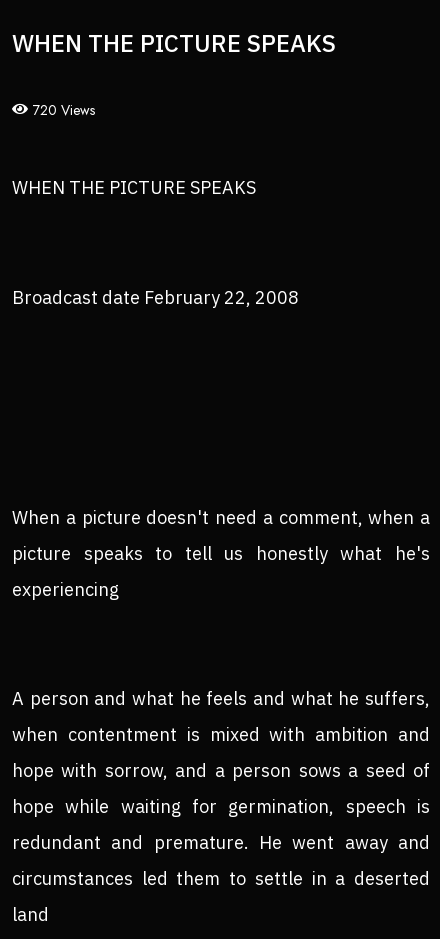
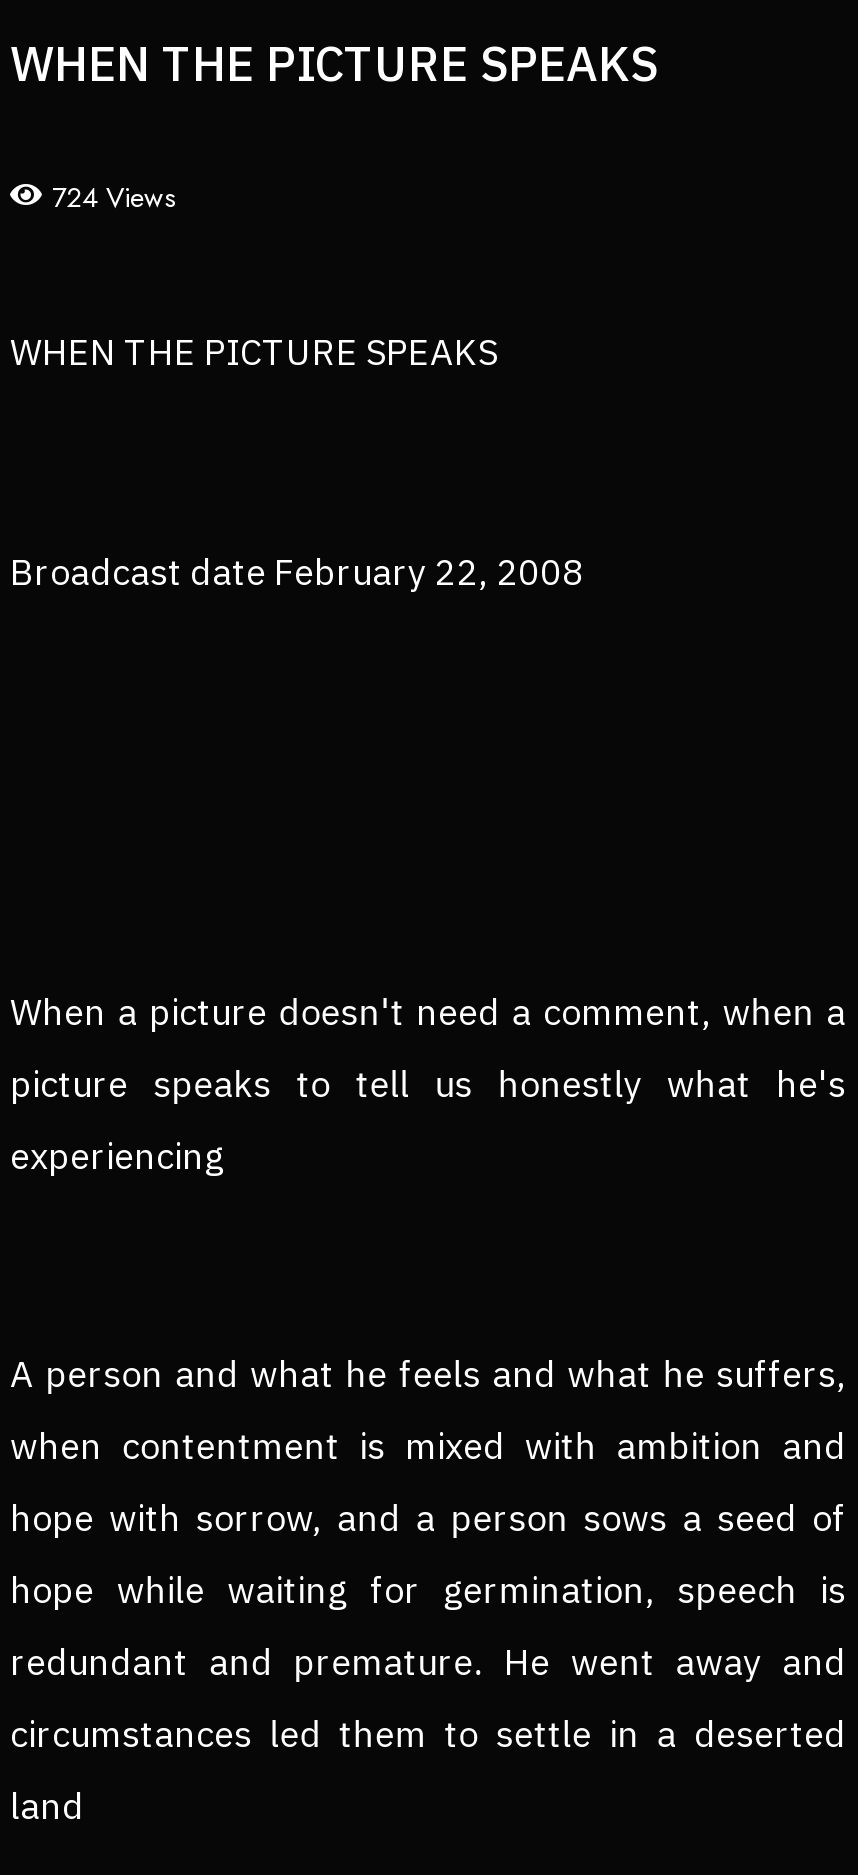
[33,100,95,120] 720 Views -> [52,178,174,218] 724 Views

